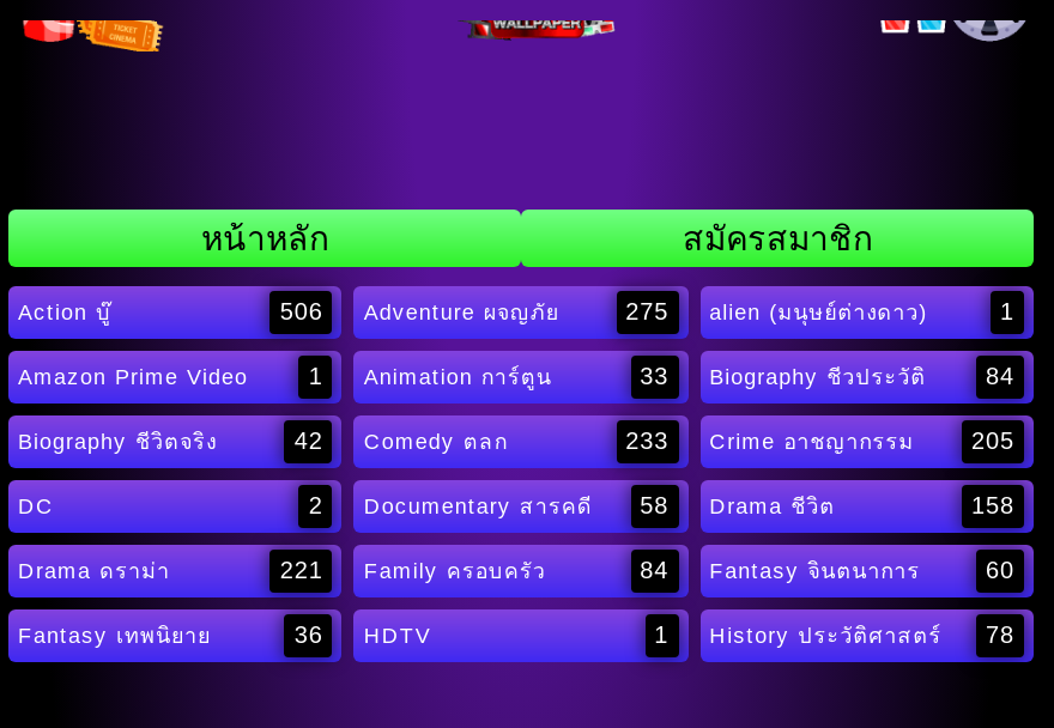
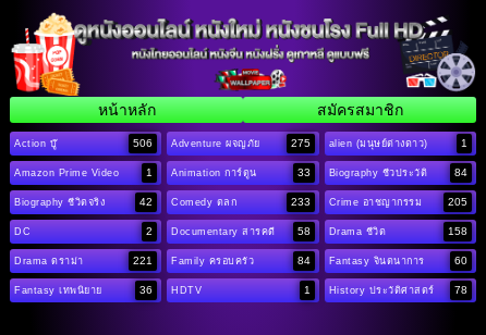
[13,18,1031,210] [image] -> [11,11,476,97] [image]

